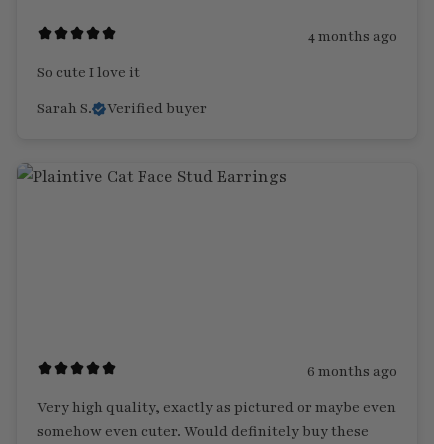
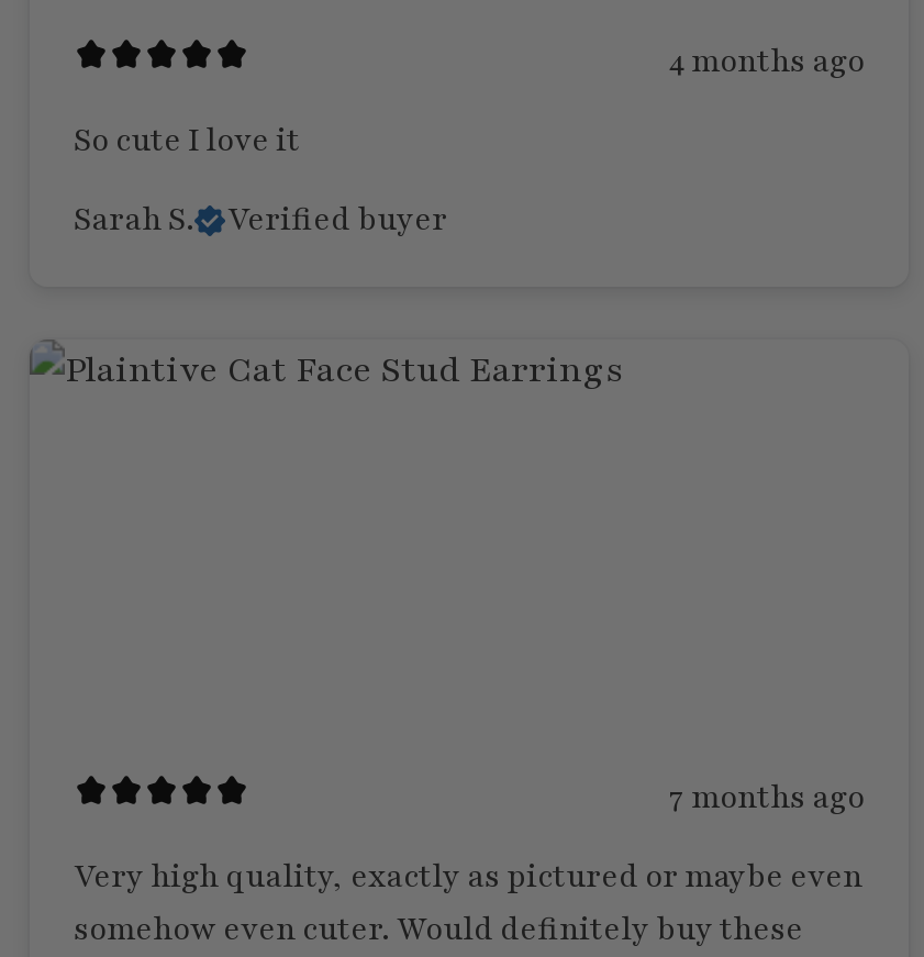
[307,362,397,381] 6 months ago -> [669,776,865,818] 7 months ago

